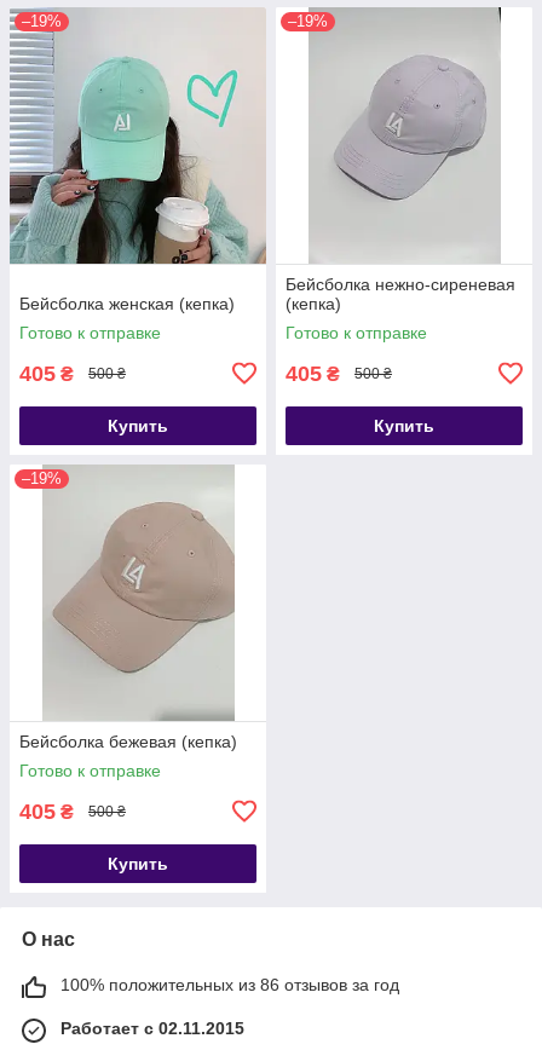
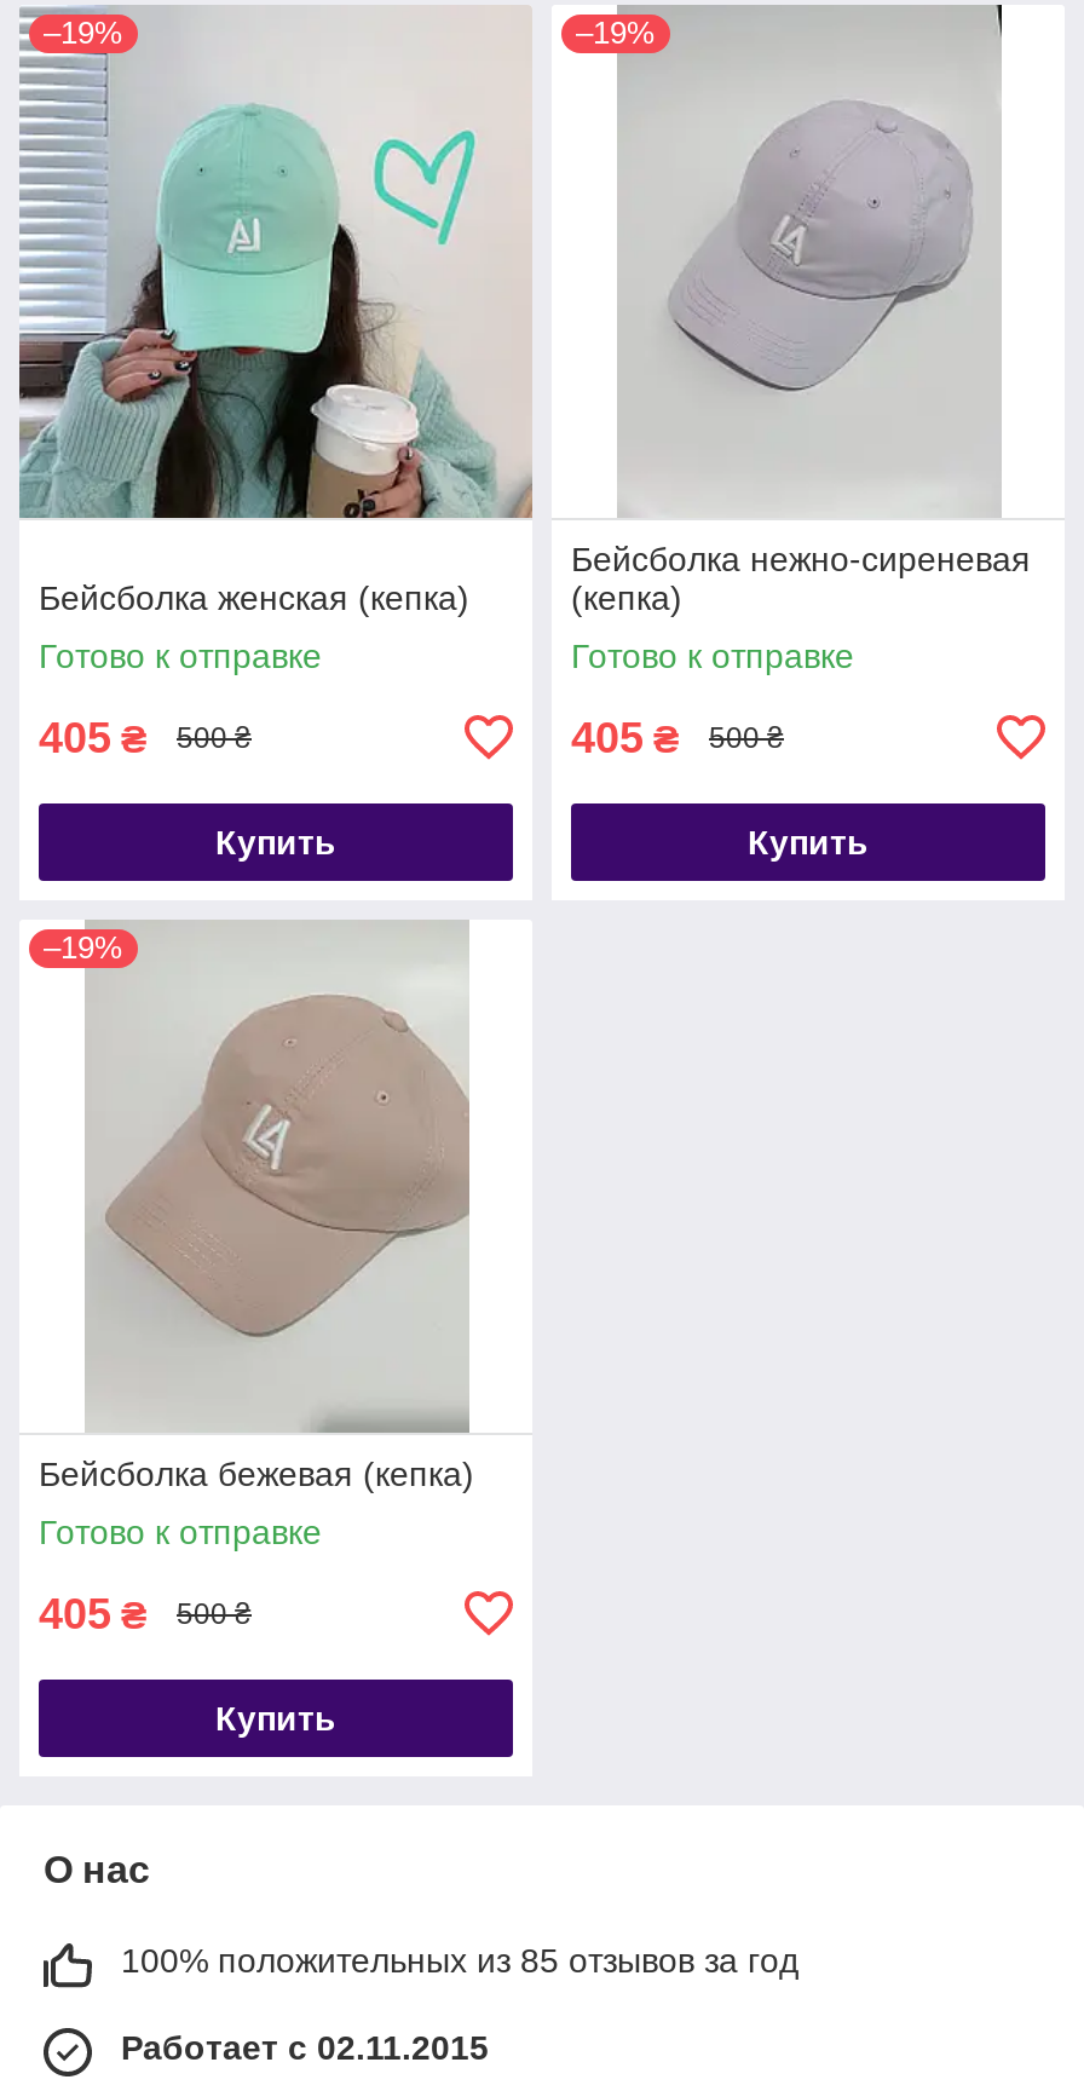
[60,975,399,994] 100% положительных из 86 отзывов за год -> [121,1940,798,1979] 100% положительных из 85 отзывов за год

